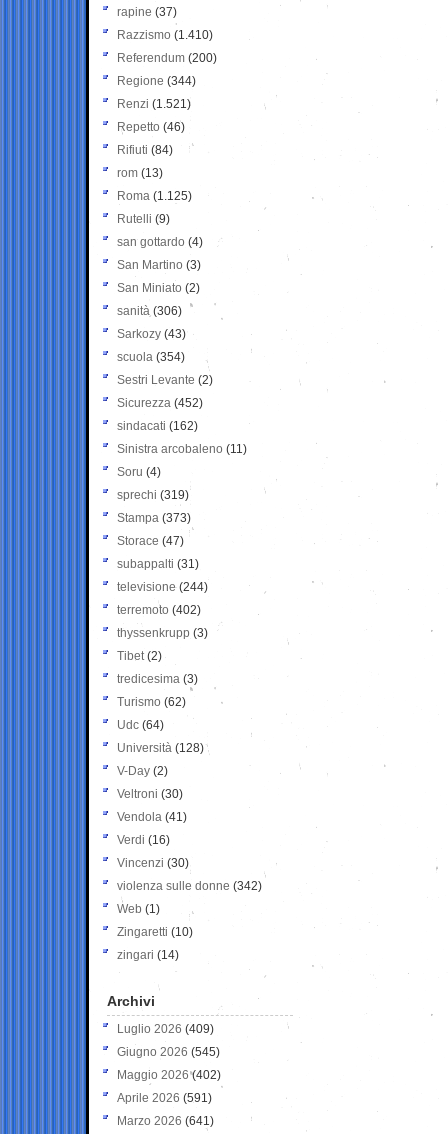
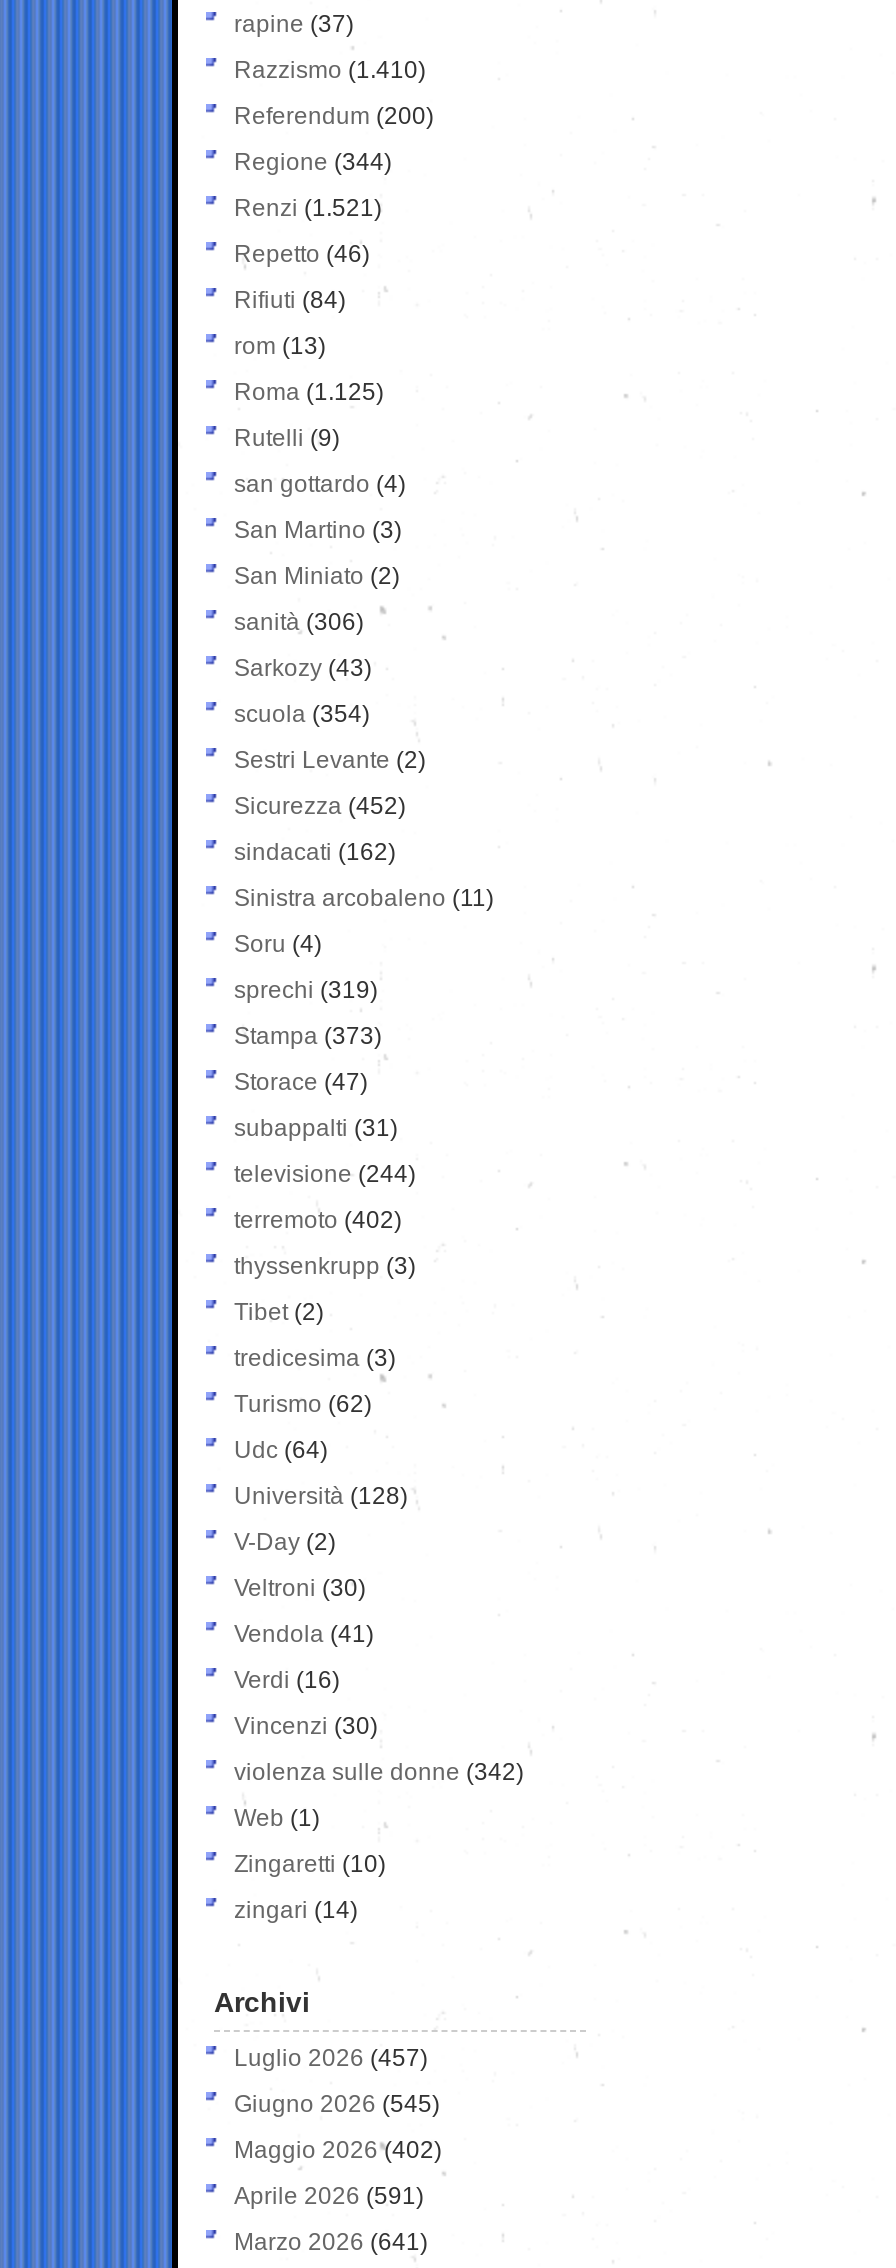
[117,1022,214,1036] Luglio 2026 (409) -> [234,2044,428,2072] Luglio 2026 (457)

